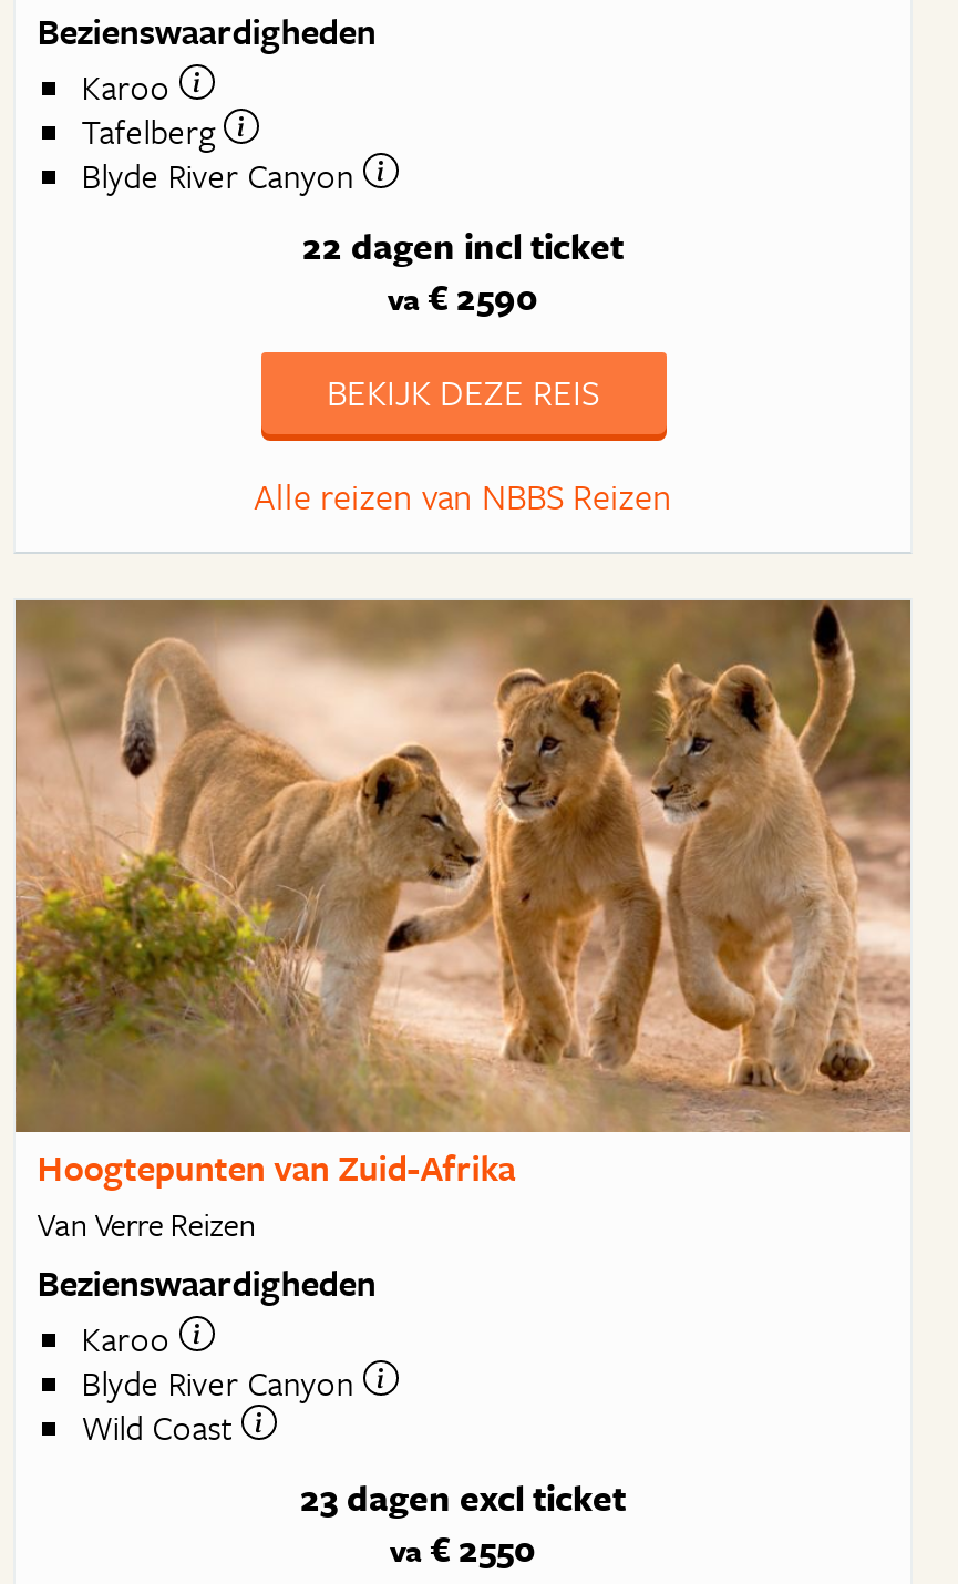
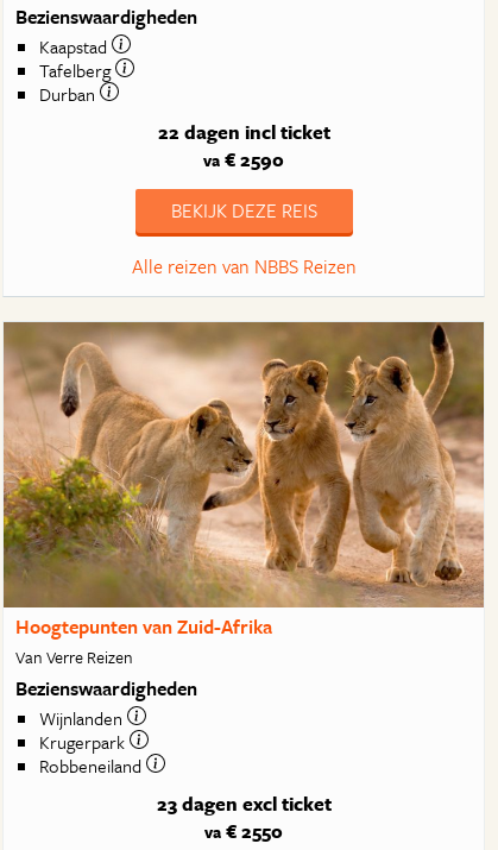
[82,63,179,112] Karoo -> [39,34,111,60] Kaapstad
[82,152,363,200] Blyde River Canyon -> [39,81,100,107] Durban
[82,1315,363,1452] Karoo | Blyde River Canyon | Wild Coast -> [39,705,146,779] Wijnlanden | Krugerpark | Robbeneiland

